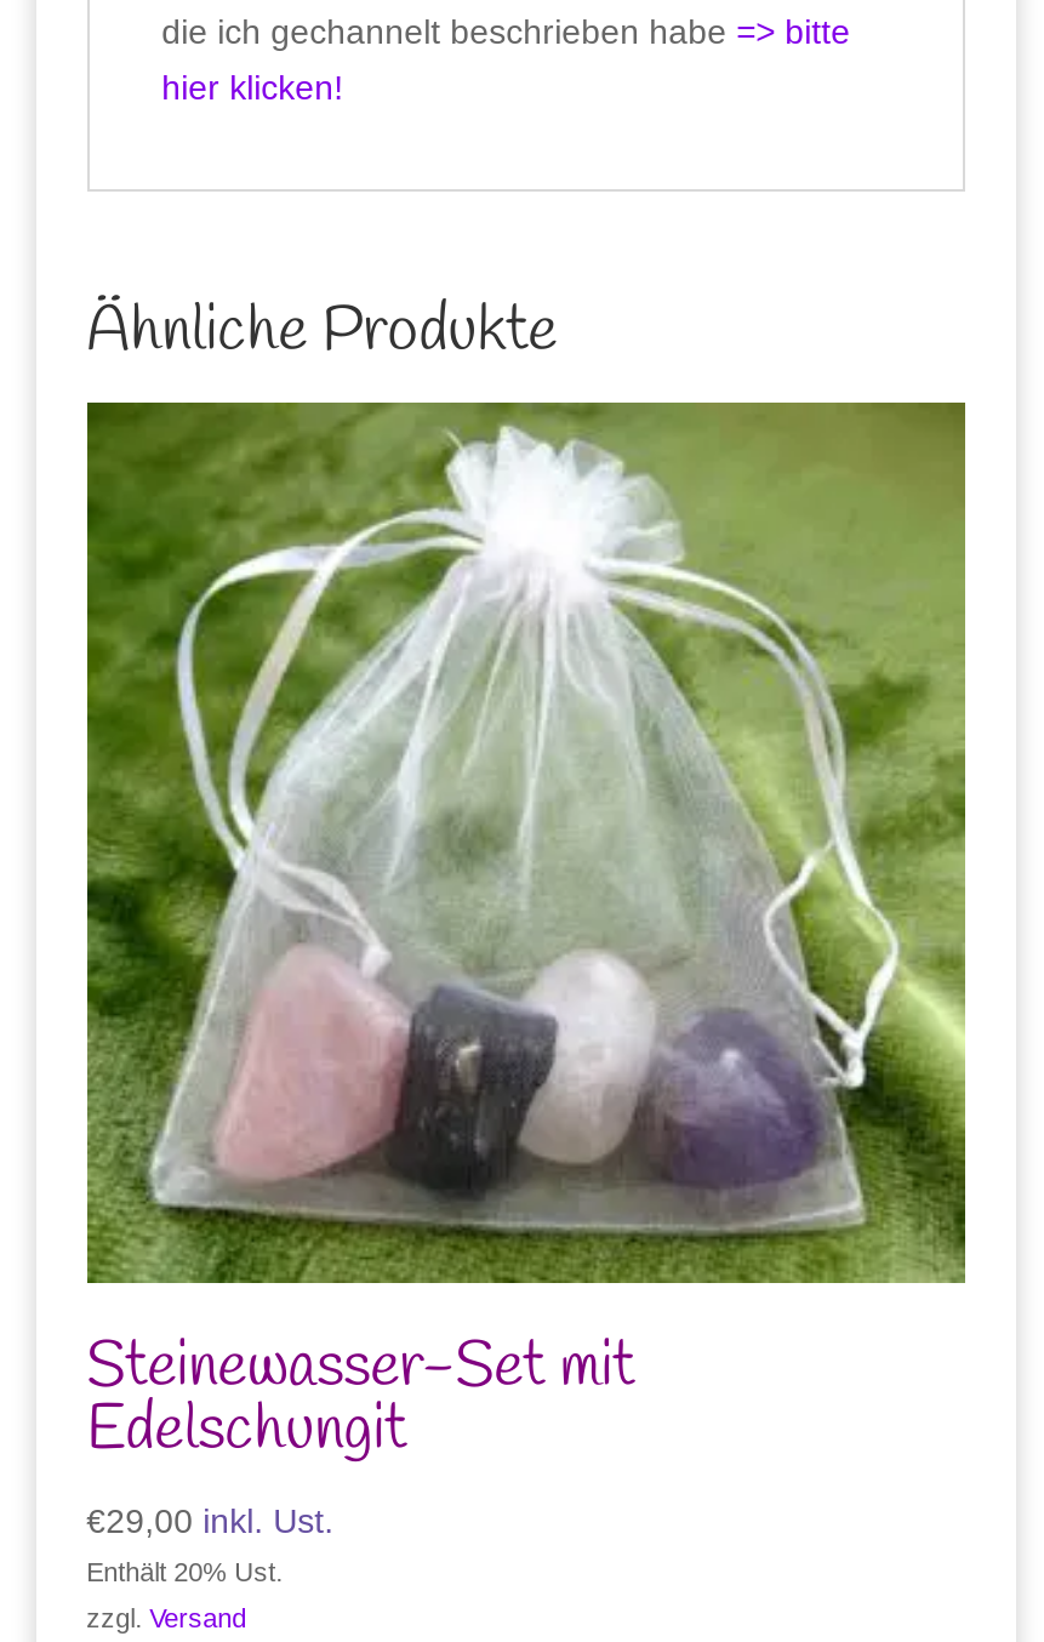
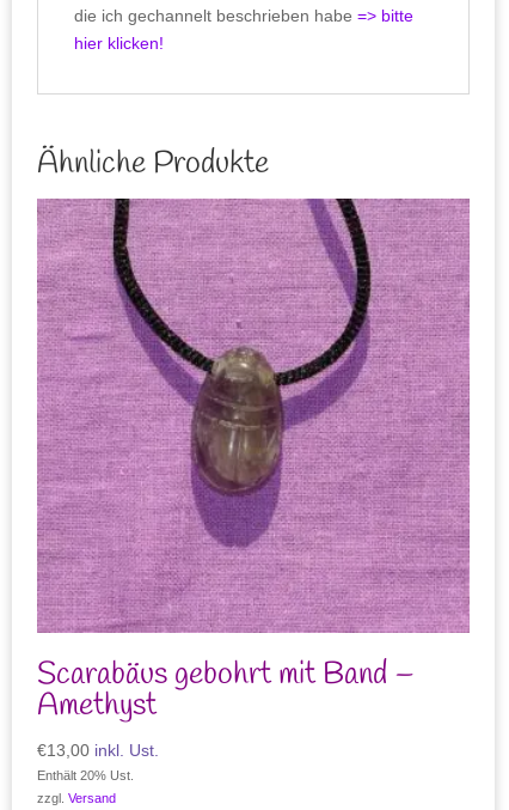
[85,400,968,1539] [image] | Steinewasser-Set mit | Edelschungit | €29,00 inkl. Ust. -> [36,197,471,759] [image] | Scarabäus gebohrt mit Band – | Amethyst | €13,00 inkl. Ust.

